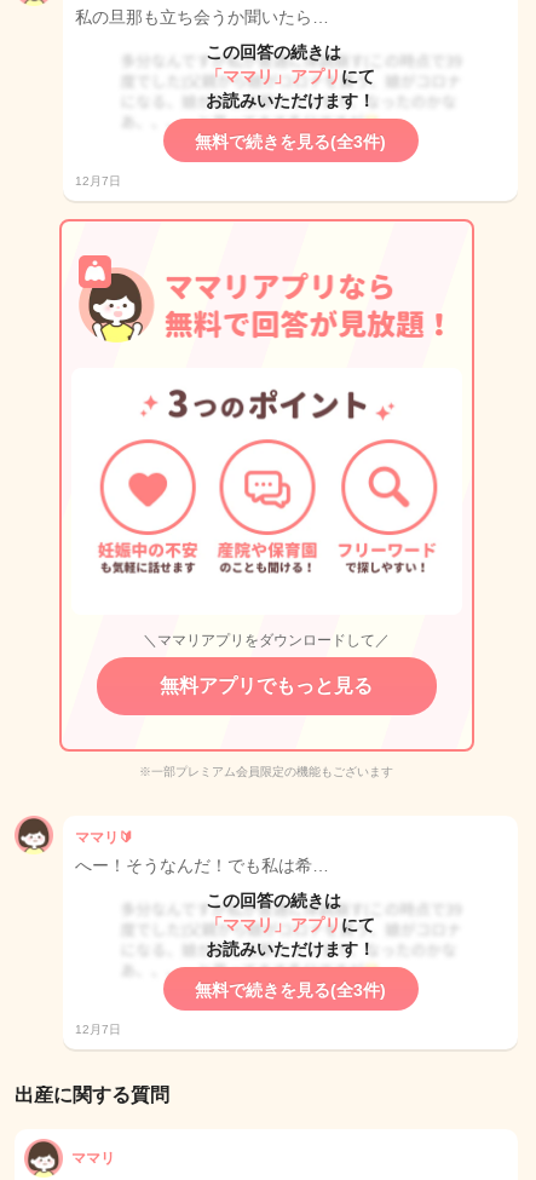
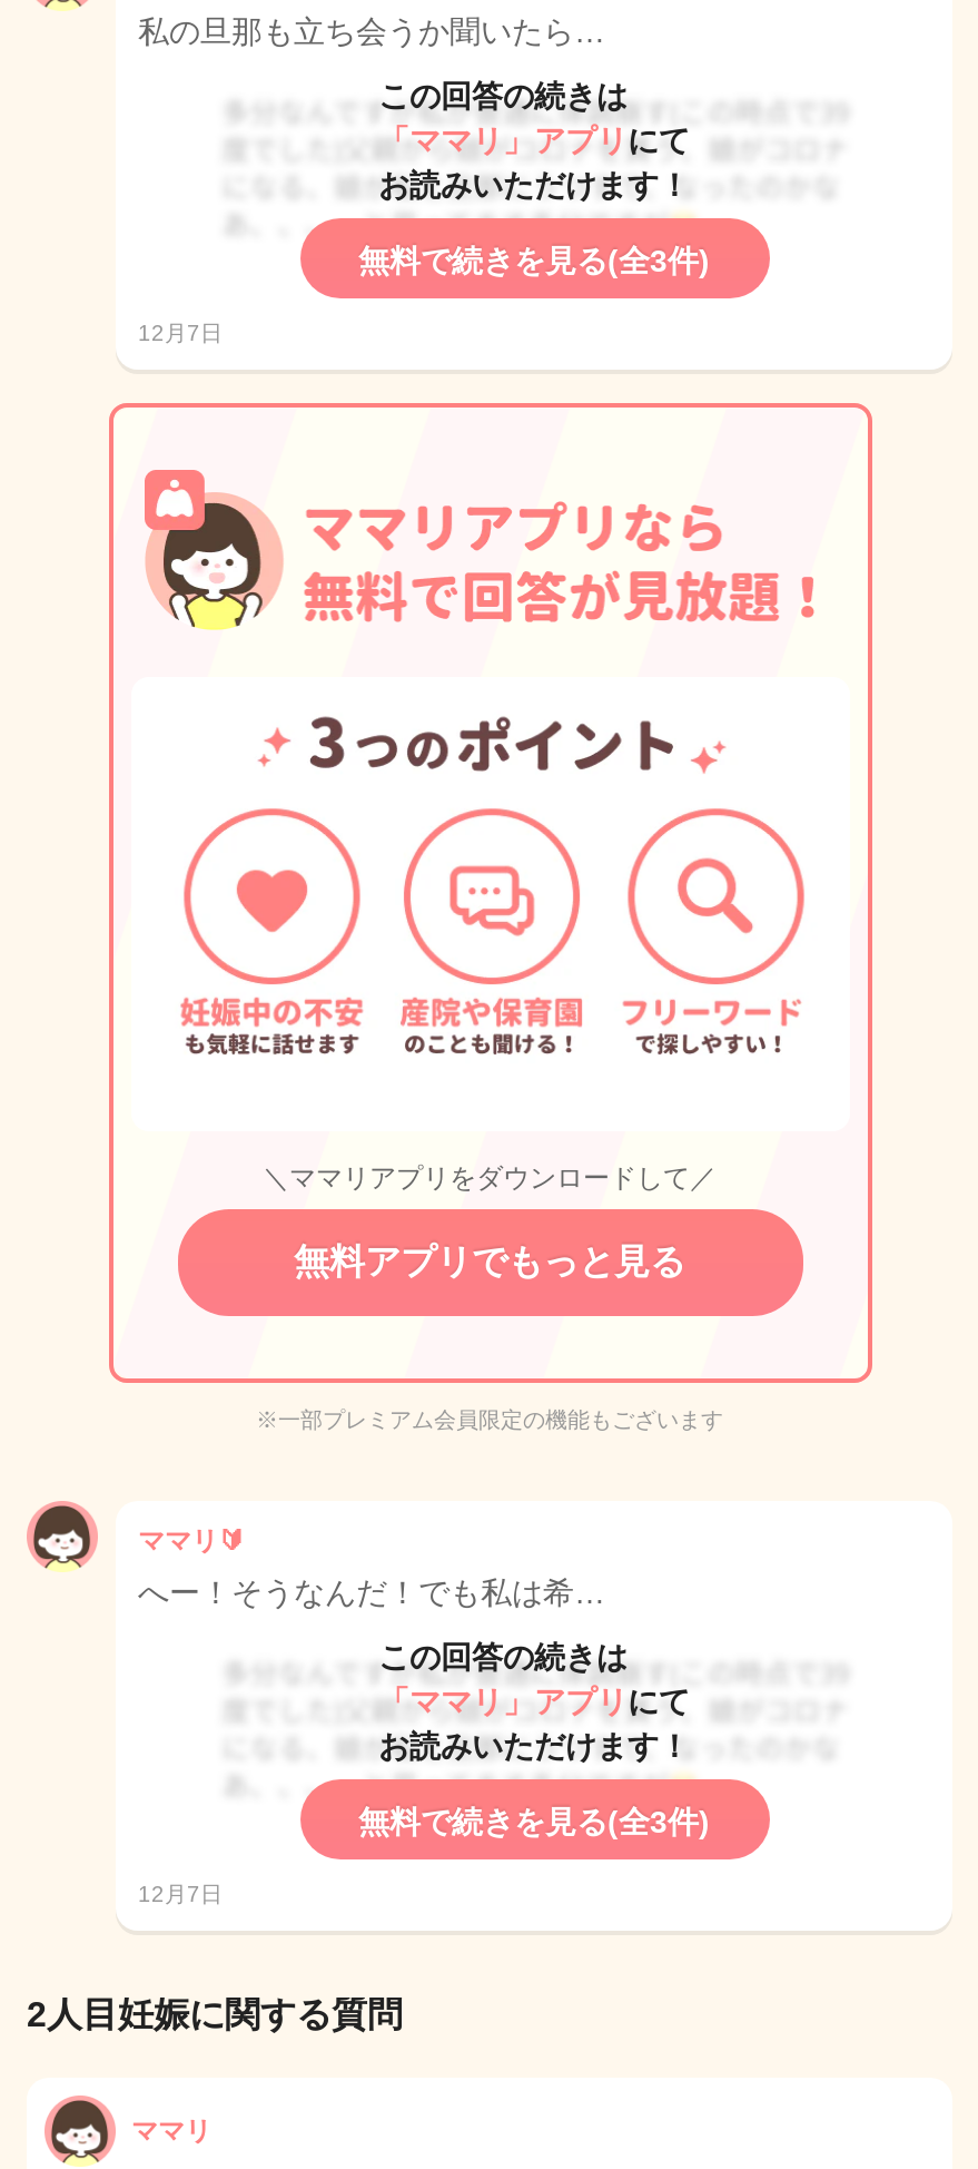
[15,1085,169,1105] 出産に関する質問 -> [27,1996,403,2034] 2人目妊娠に関する質問

